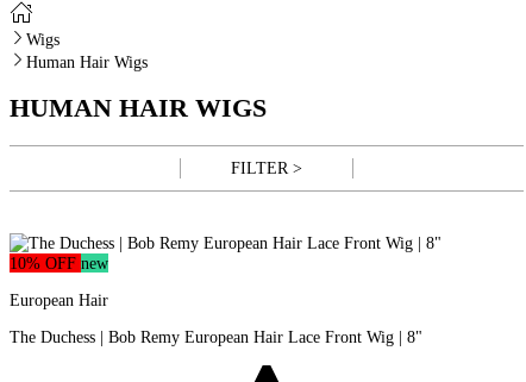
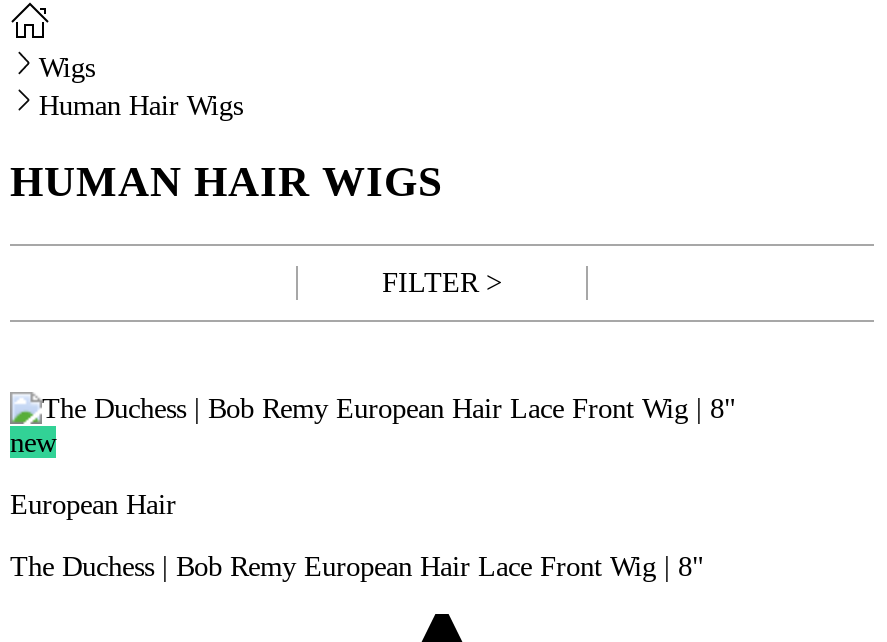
[10,253,108,272] 10% OFFnew -> [10,425,56,457] new

